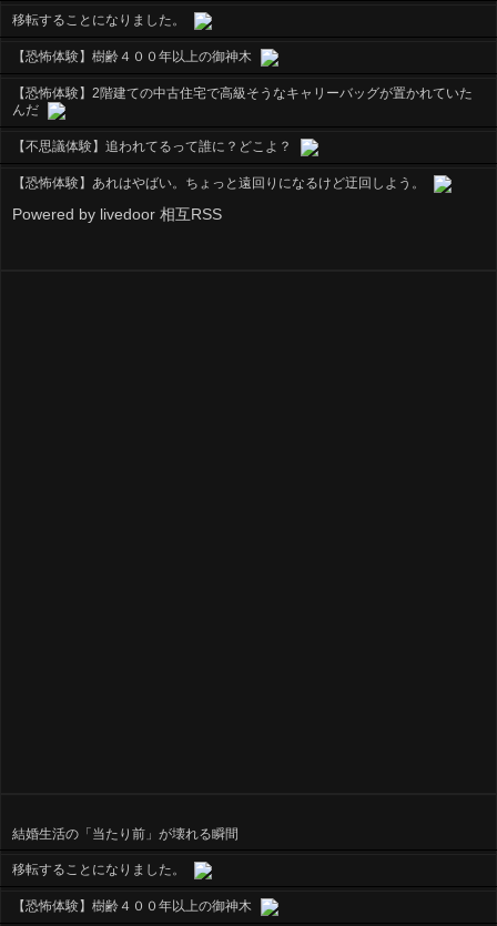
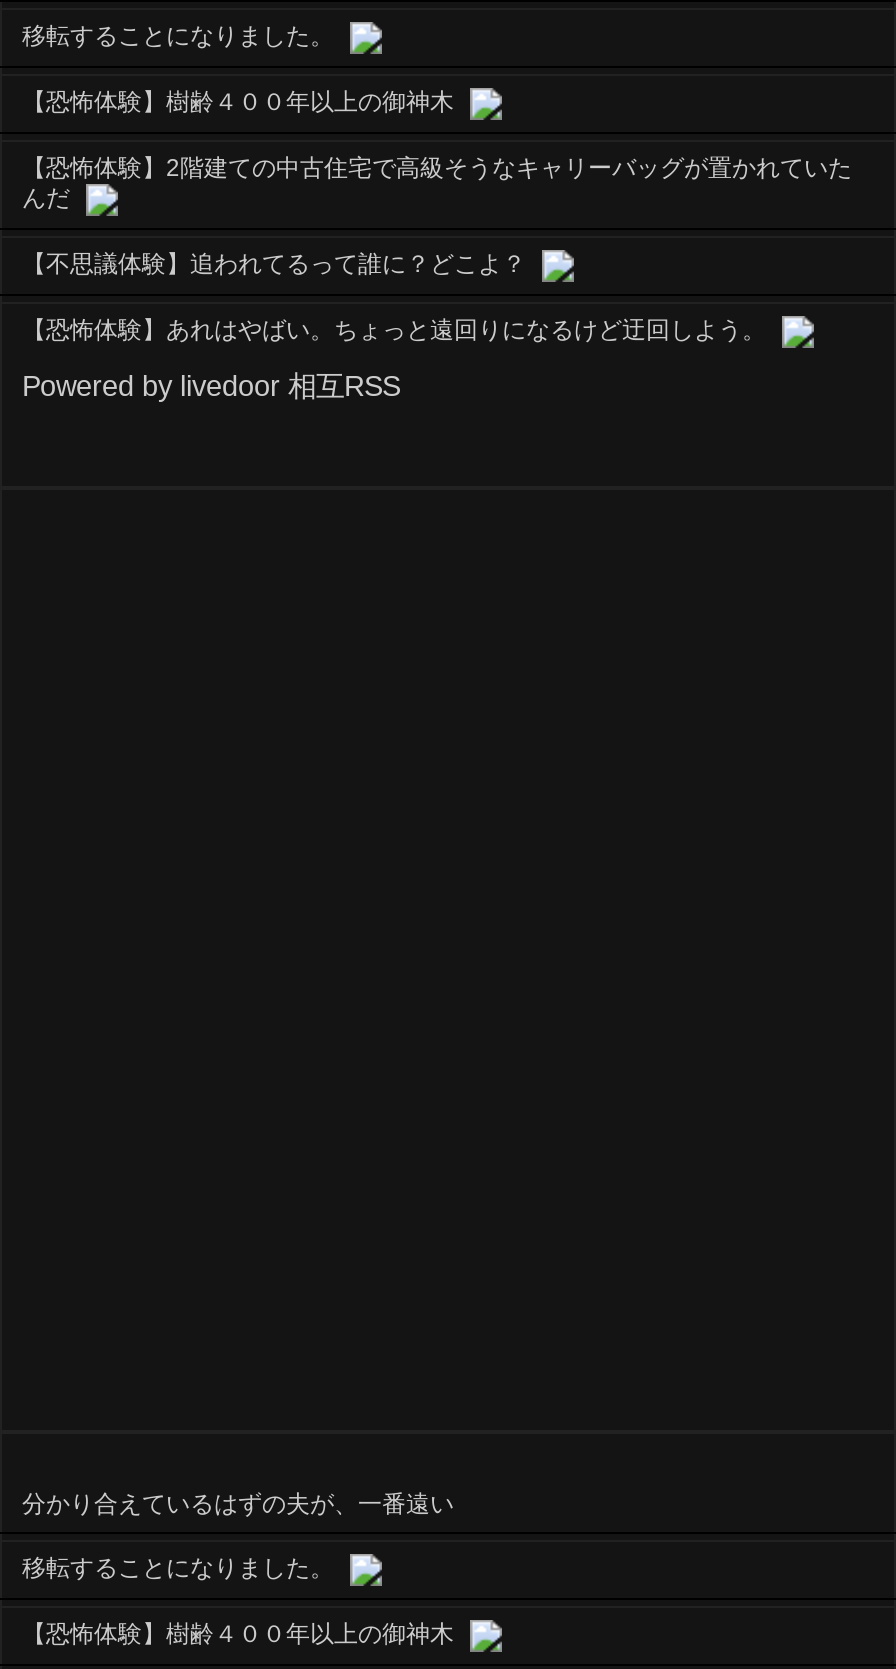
[12,826,239,841] 結婚生活の「当たり前」が壊れる瞬間 -> [22,1489,454,1517] 分かり合えているはずの夫が、一番遠い

